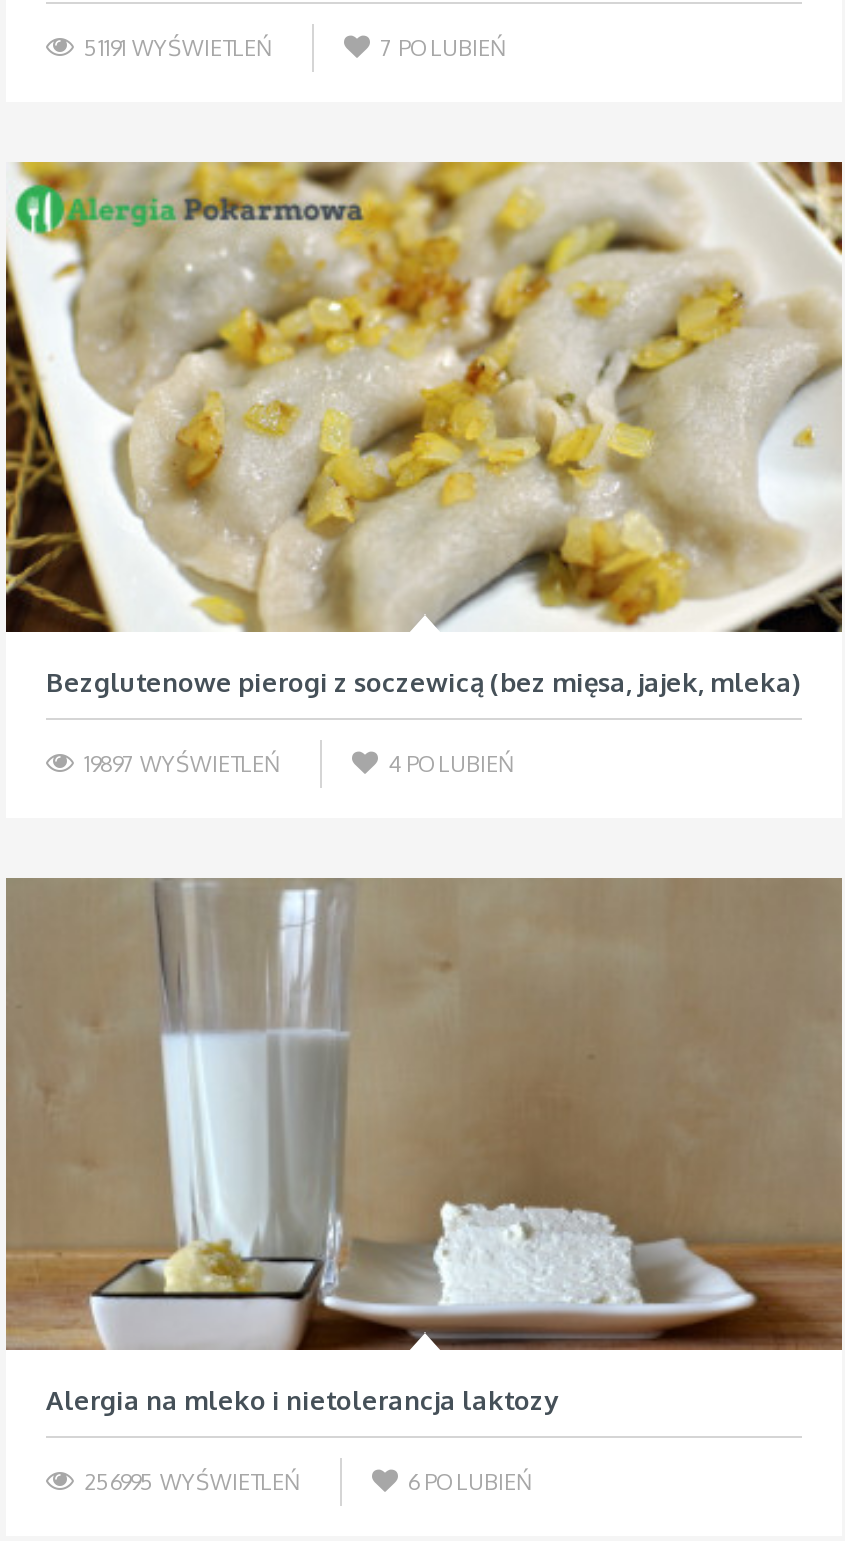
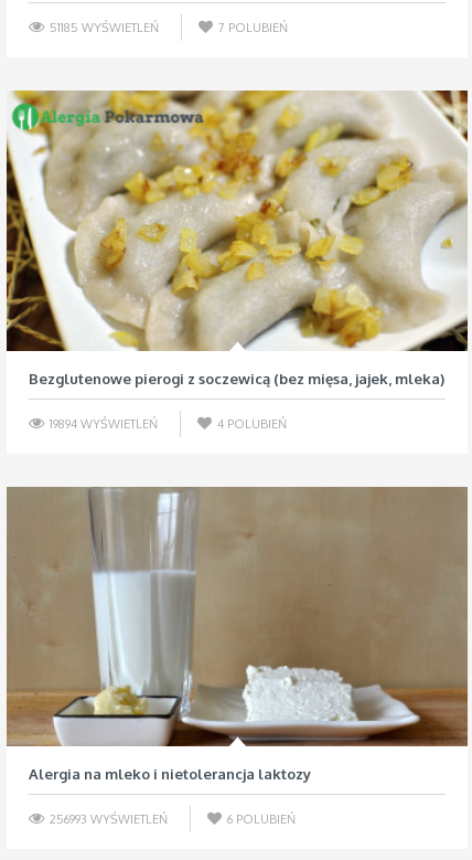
[78,34,272,62] 51191 WYŚWIETLEŃ -> [46,20,159,35] 51185 WYŚWIETLEŃ
[78,751,280,779] 19897 WYŚWIETLEŃ -> [46,416,158,431] 19894 WYŚWIETLEŃ
[78,1469,300,1497] 256995 WYŚWIETLEŃ -> [46,812,168,827] 256993 WYŚWIETLEŃ

